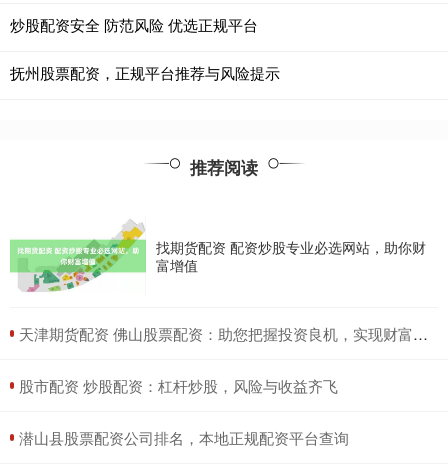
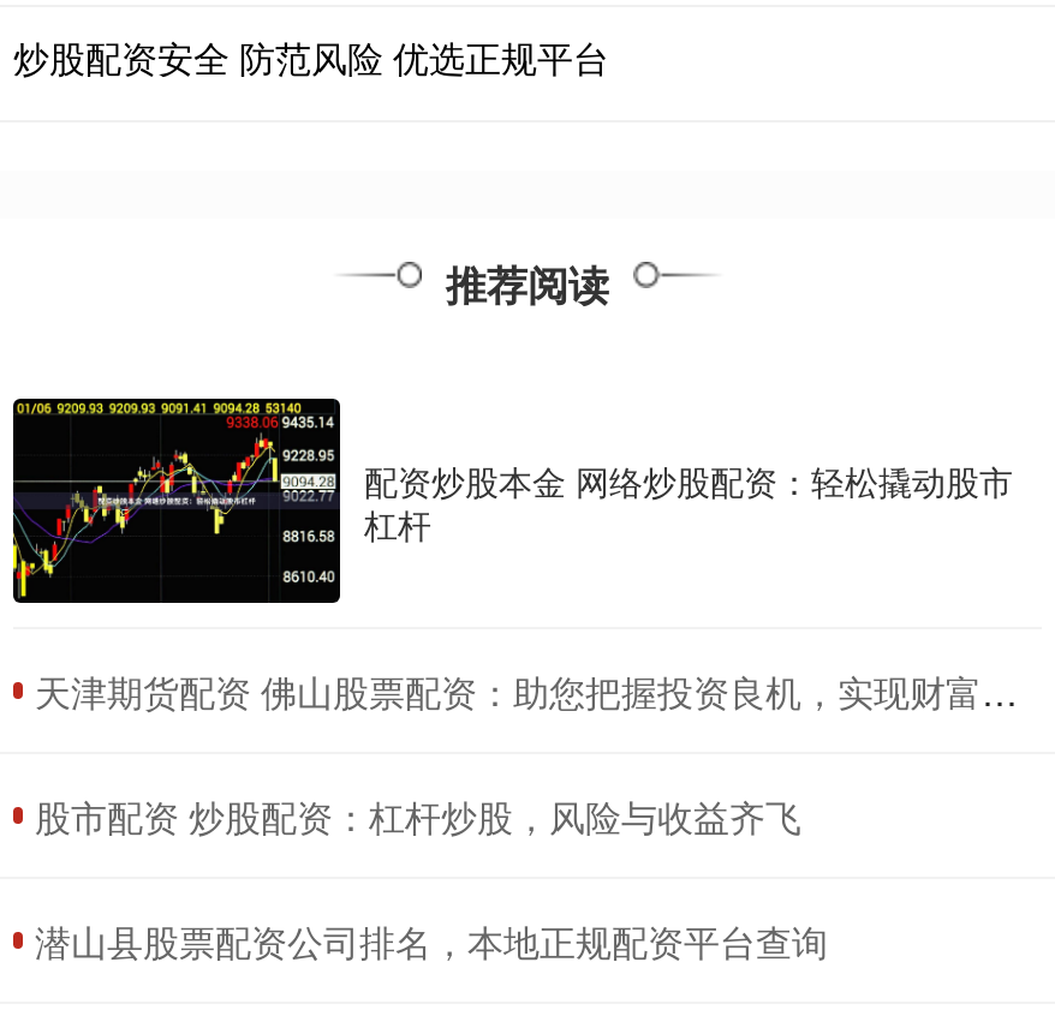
[10,62,280,83] 抚州股票配资，正规平台推荐与风险提示 -> none
[9,215,426,297] [image] | 找期货配资 配资炒股专业必选网站，助你财 | 富增值 -> [11,396,1013,605] [image] | 配资炒股本金 网络炒股配资：轻松撬动股市 | 杠杆

